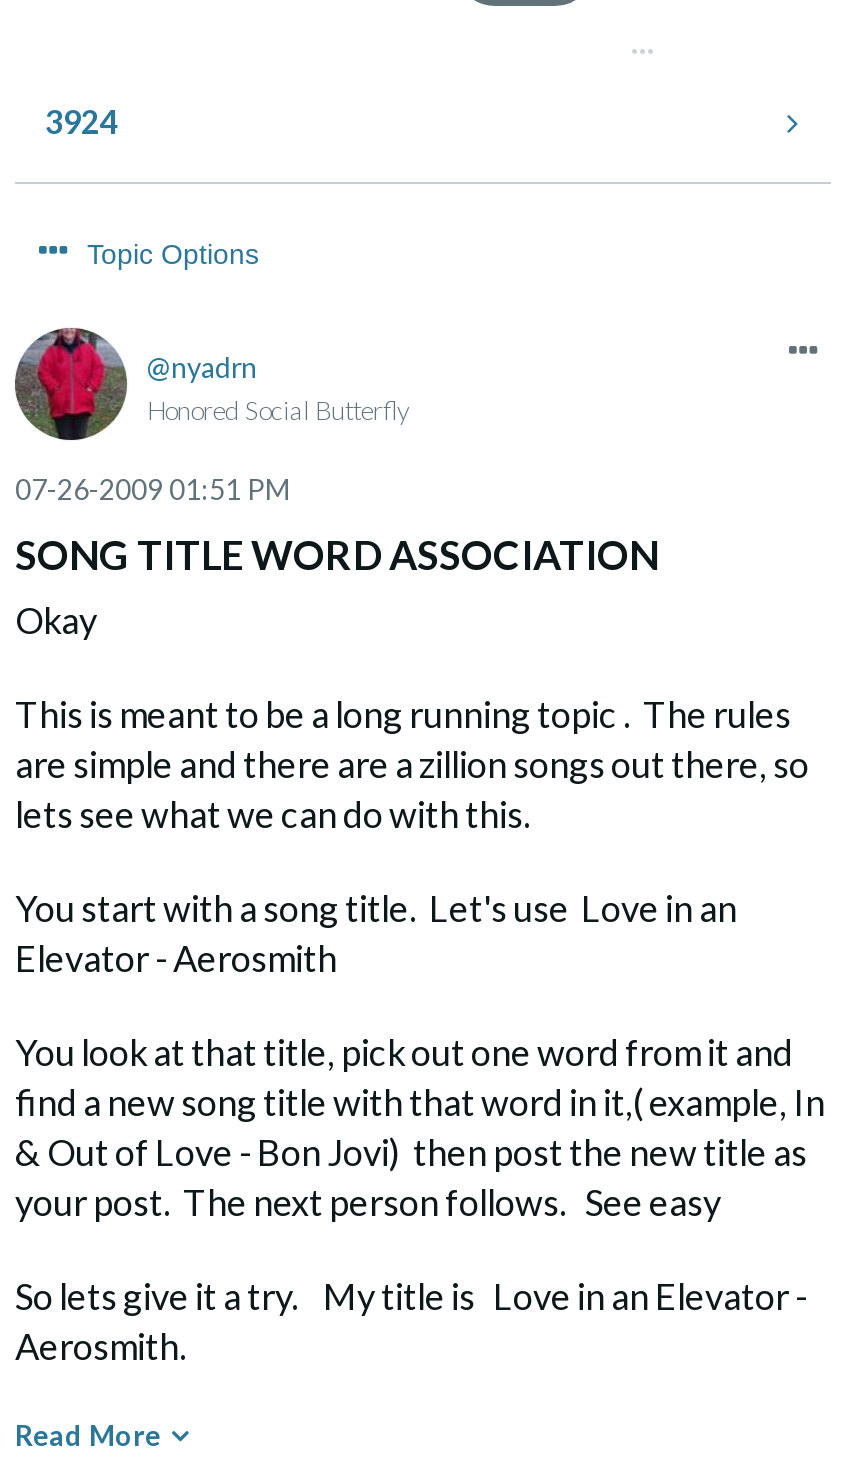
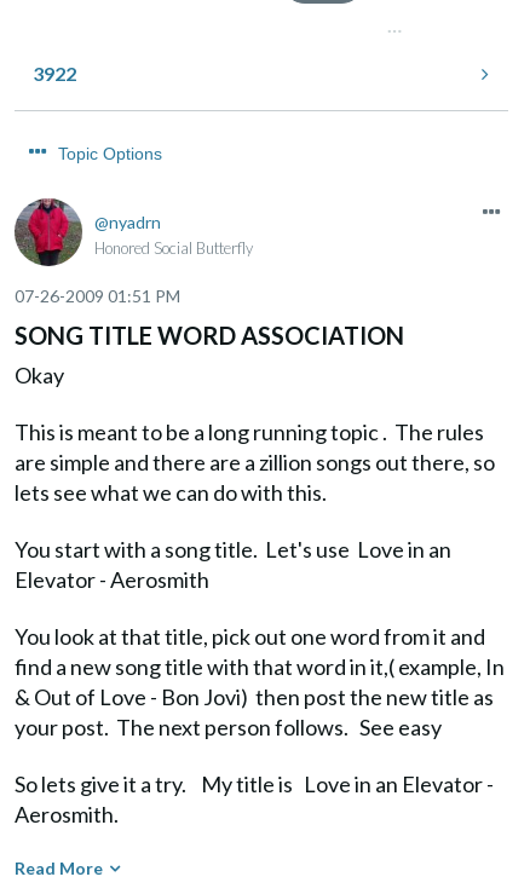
[45,101,117,139] 3924 -> [33,61,76,84] 3922

